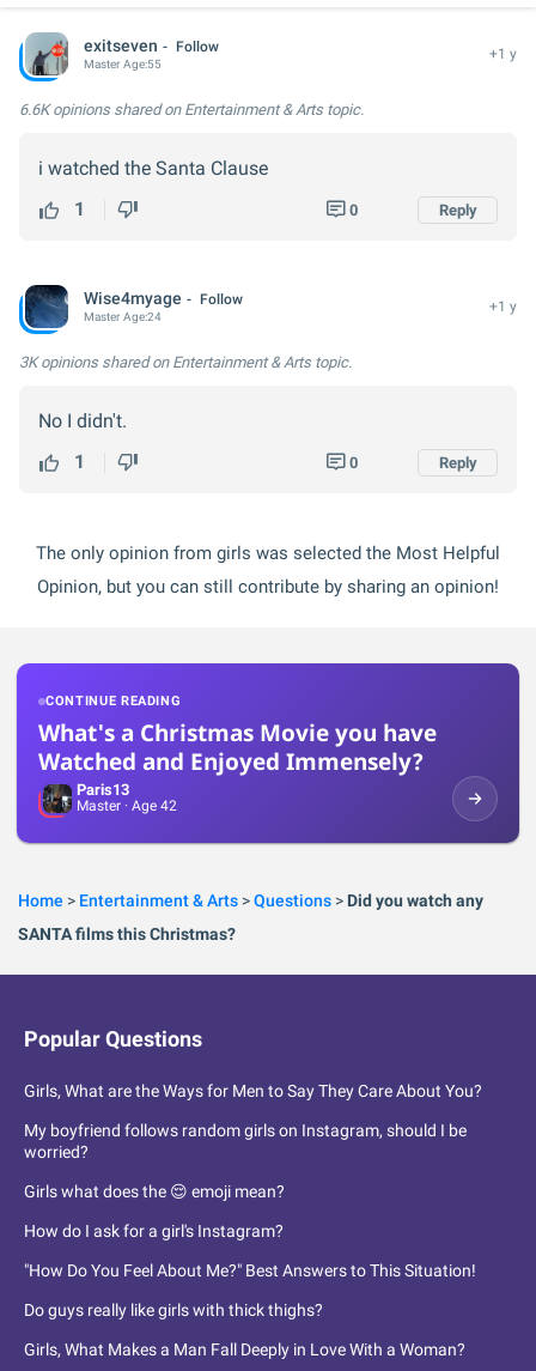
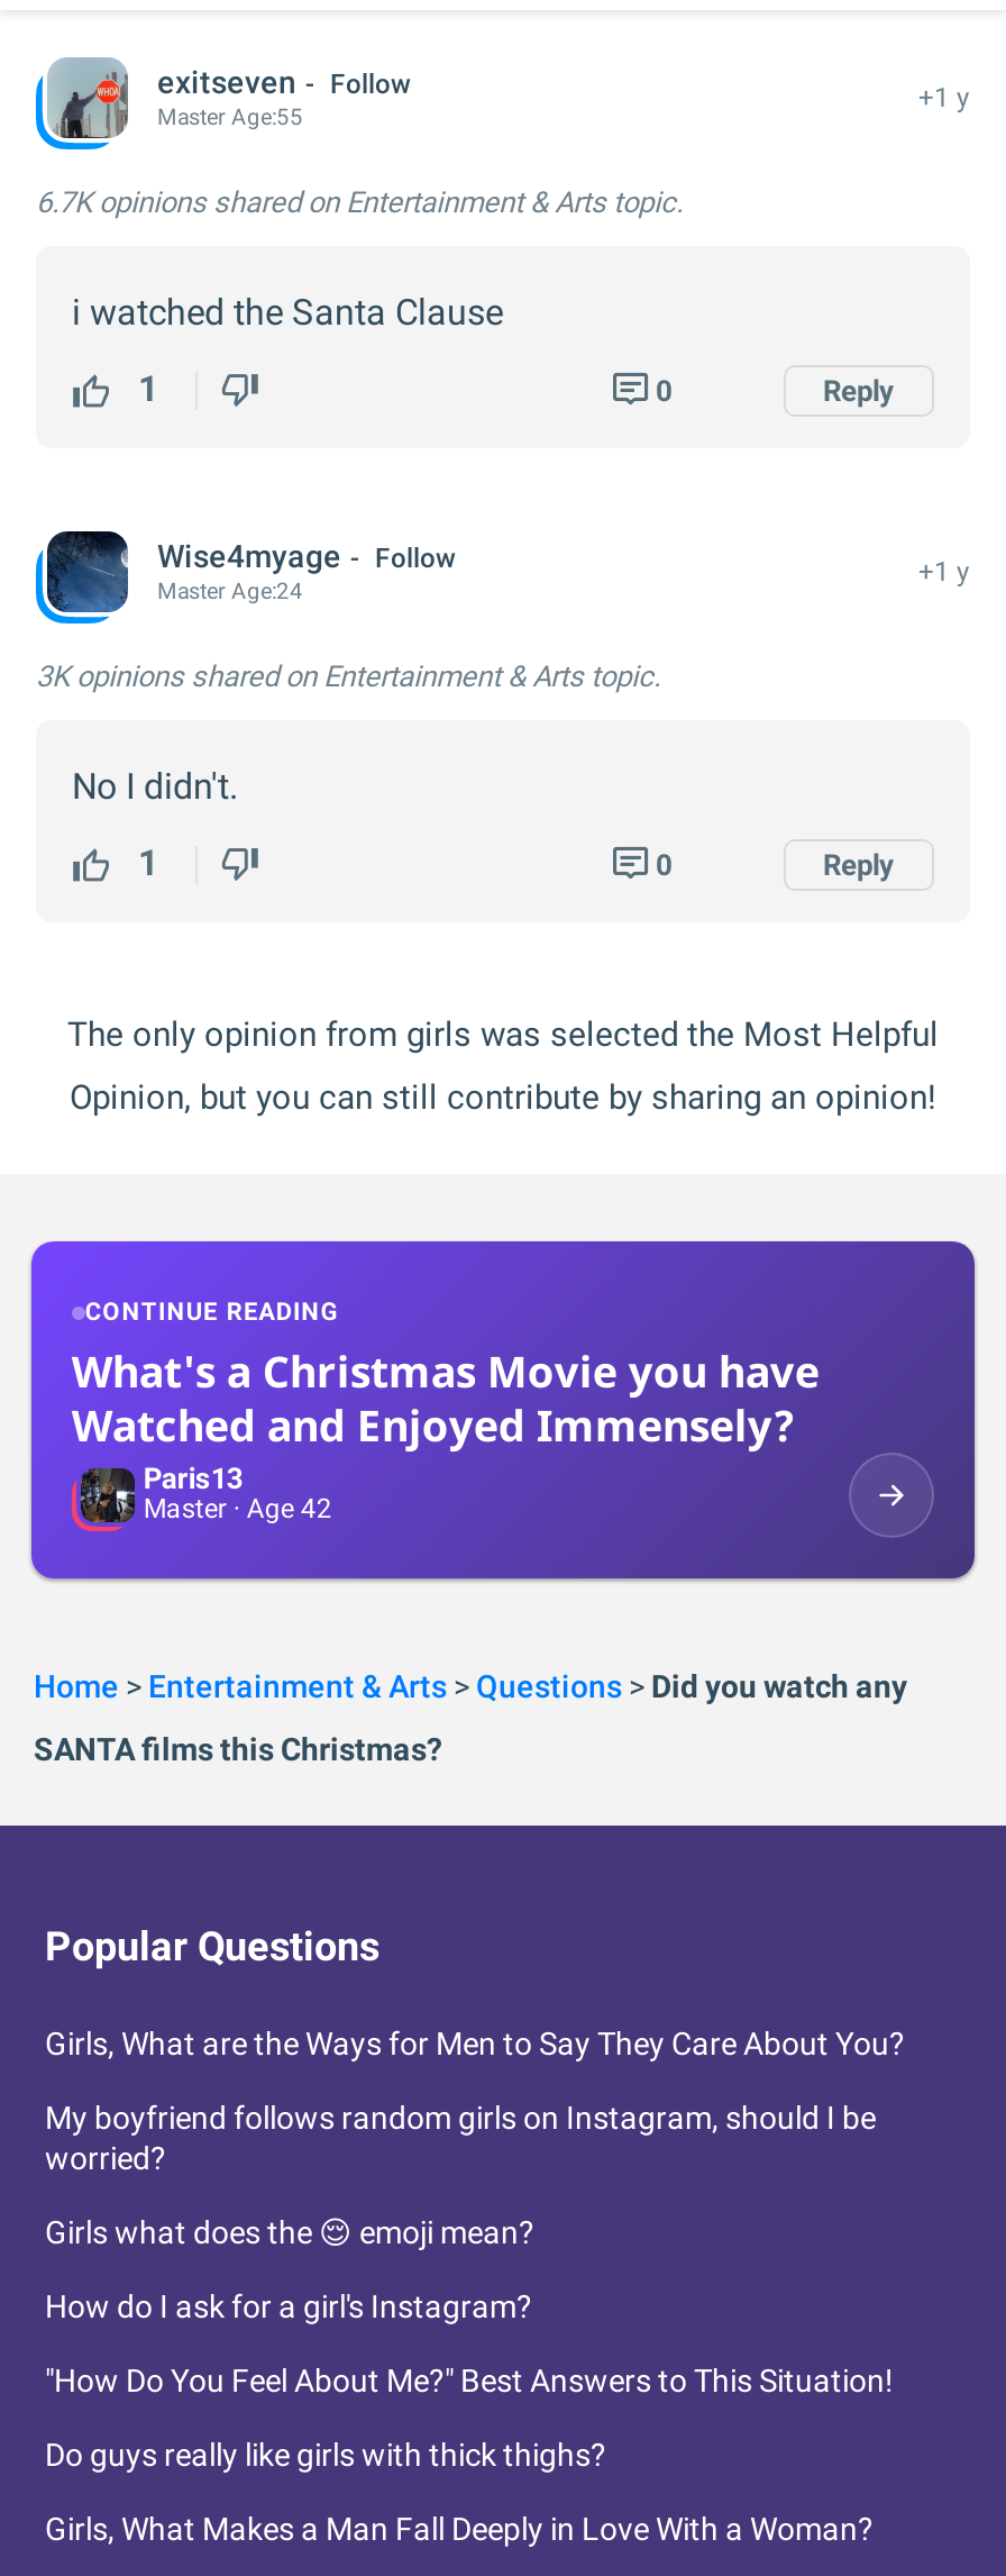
[19,101,364,119] 6.6K opinions shared on Entertainment & Arts topic. -> [36,185,683,219] 6.7K opinions shared on Entertainment & Arts topic.

